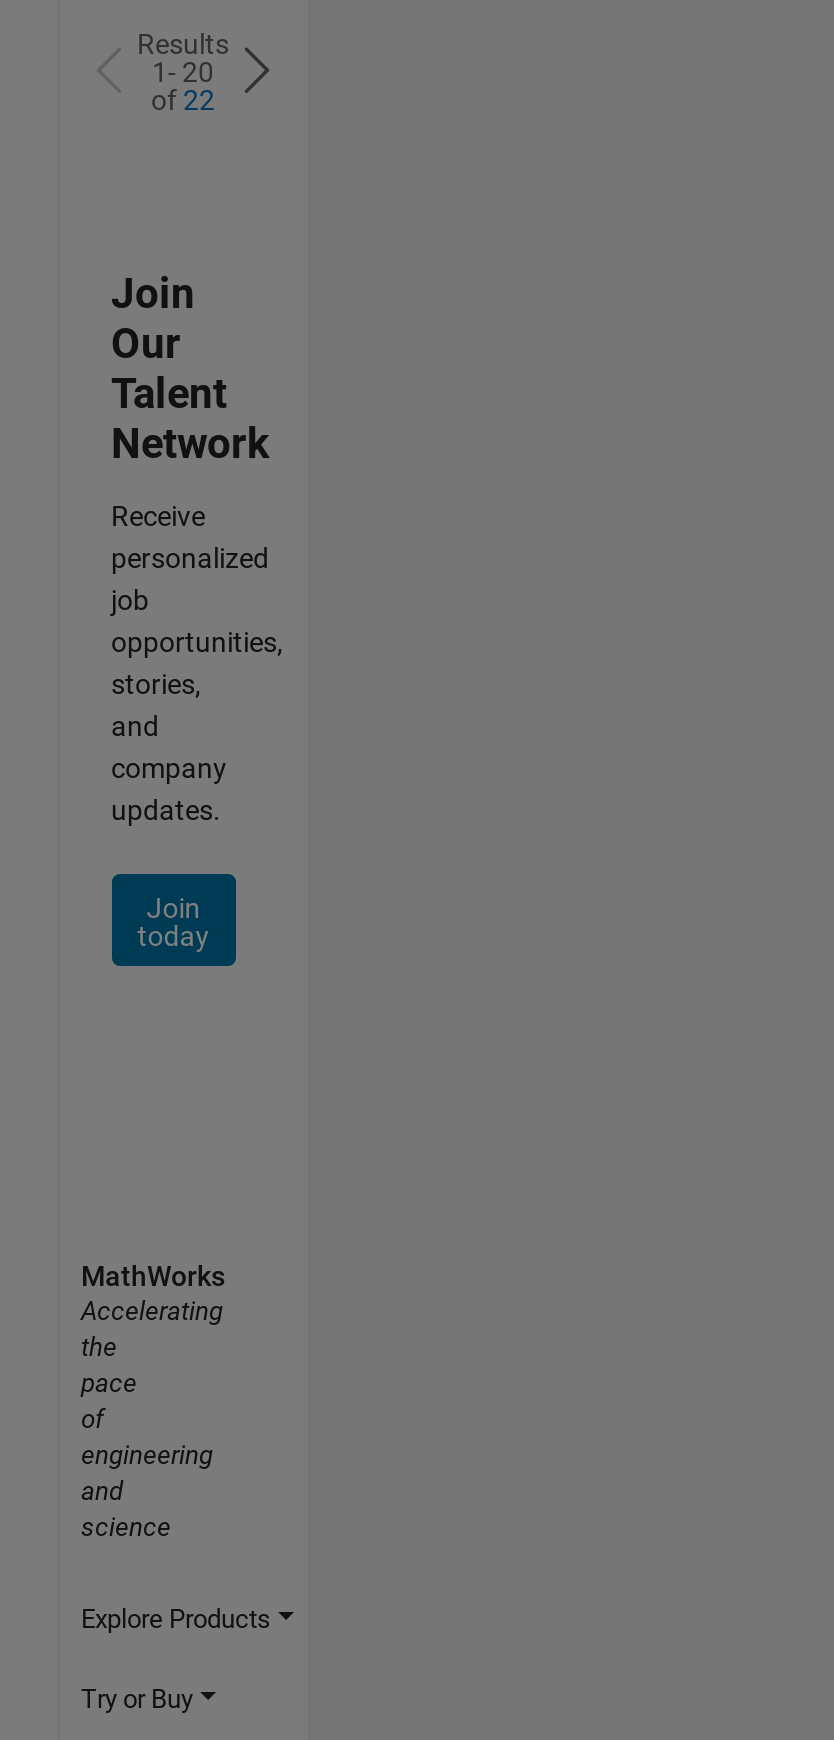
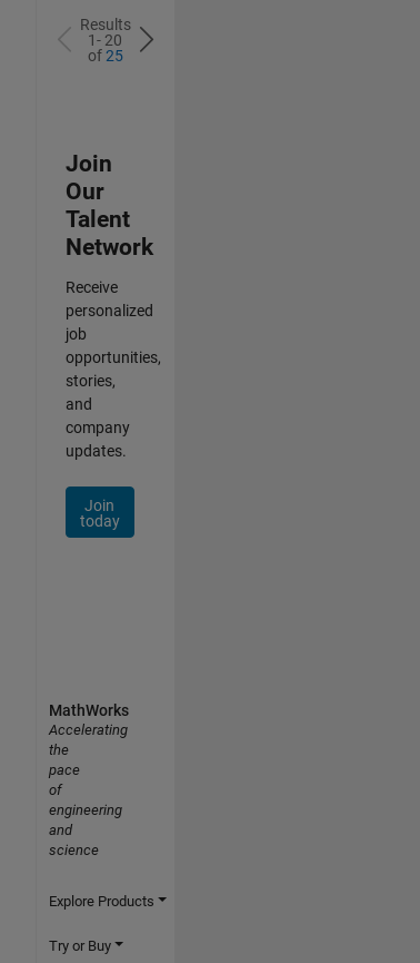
[151,84,215,116] of 22 -> [87,47,123,64] of 25

